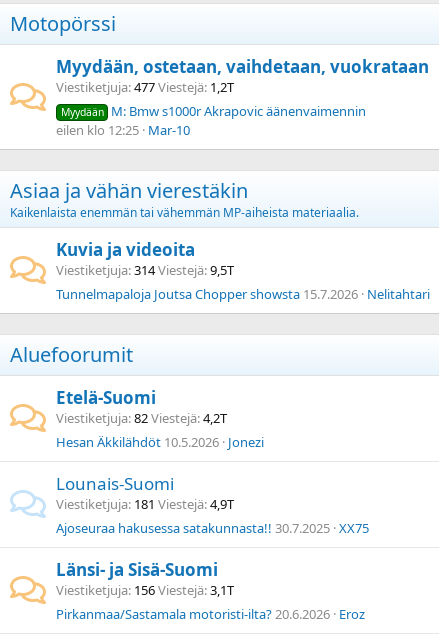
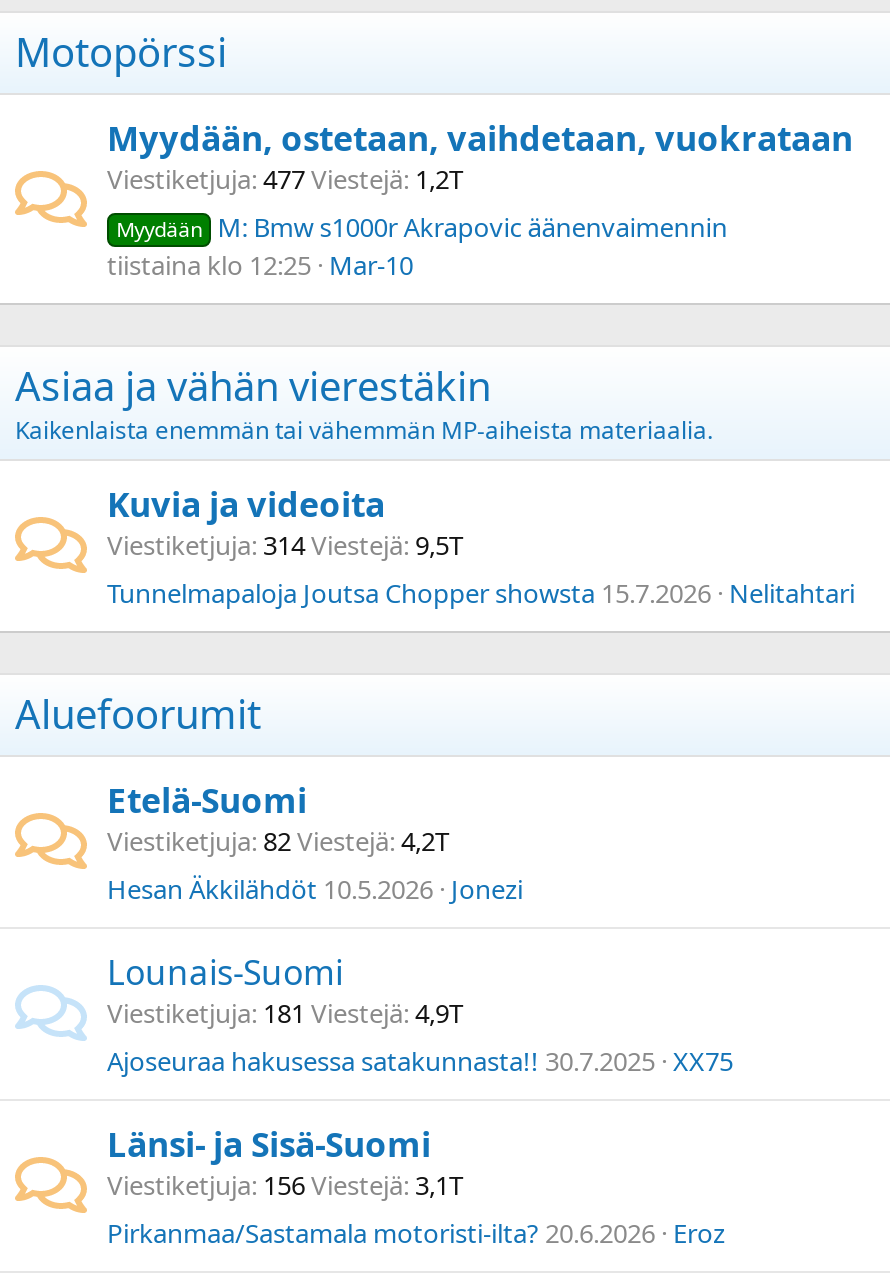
[56,121,190,139] eilen klo 12:25 Mar-10 -> [107,247,413,283] tiistaina klo 12:25 Mar-10

